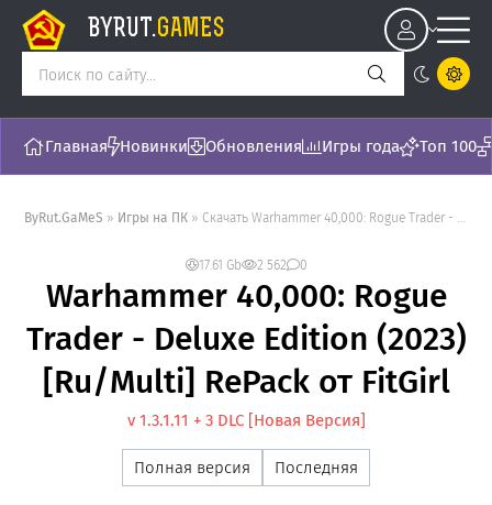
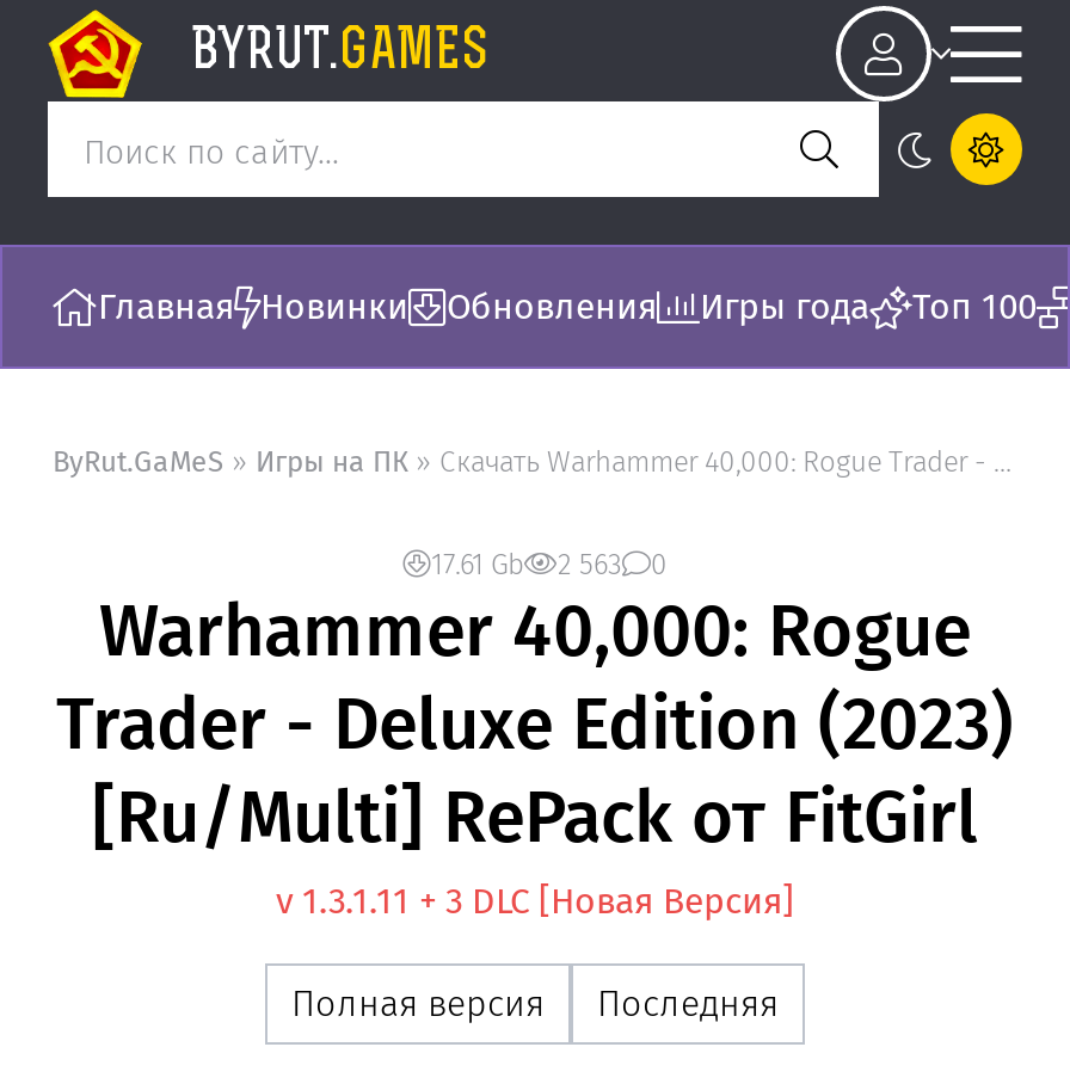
[198,257,307,273] 17.61 Gb 2 562 0 -> [431,548,668,581] 17.61 Gb 2 563 0

